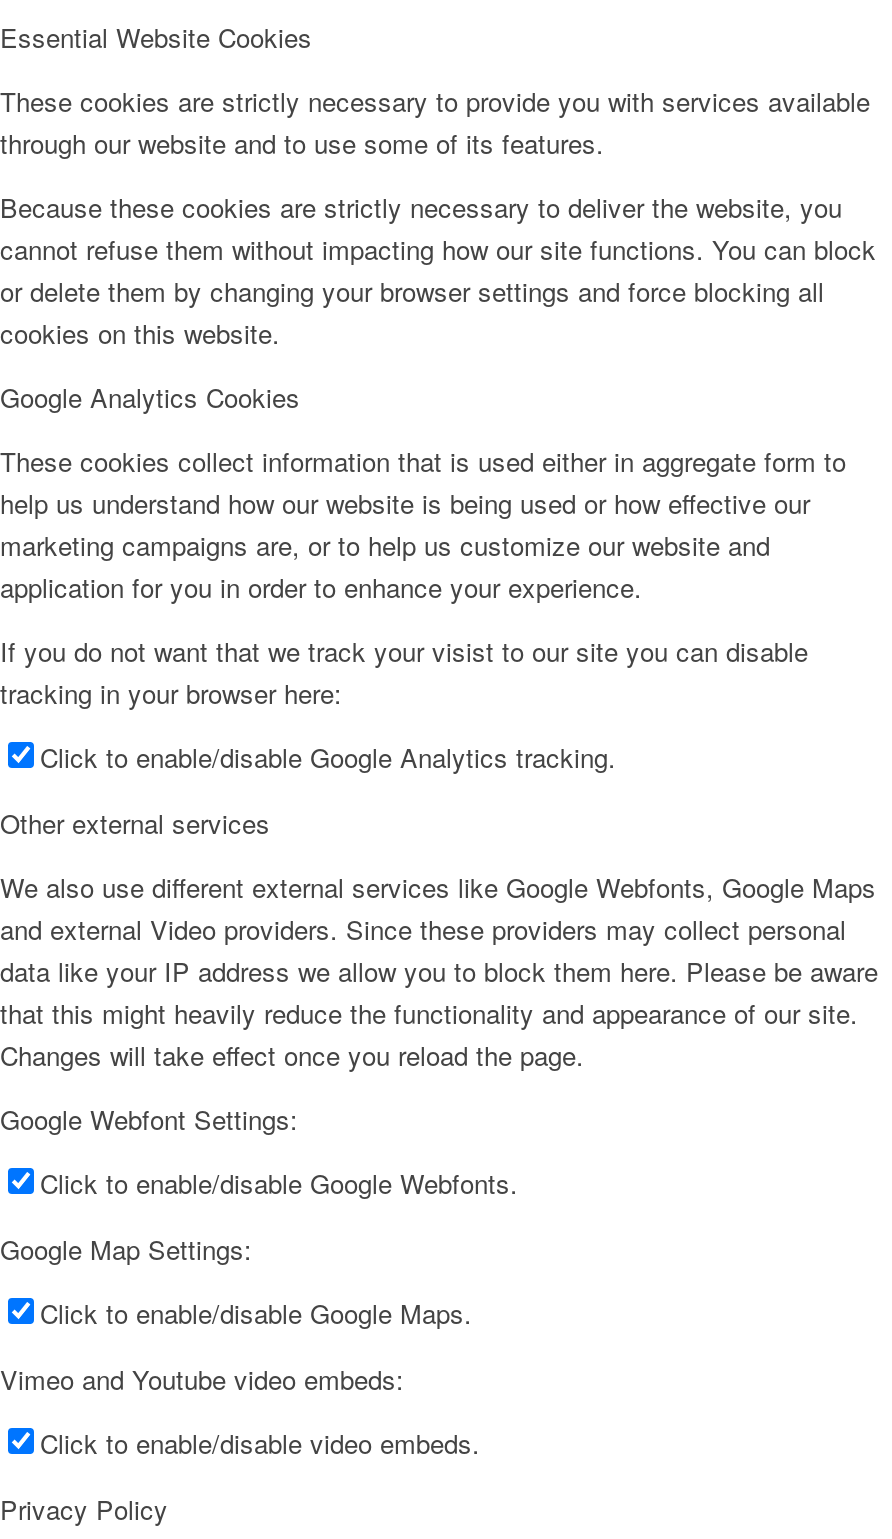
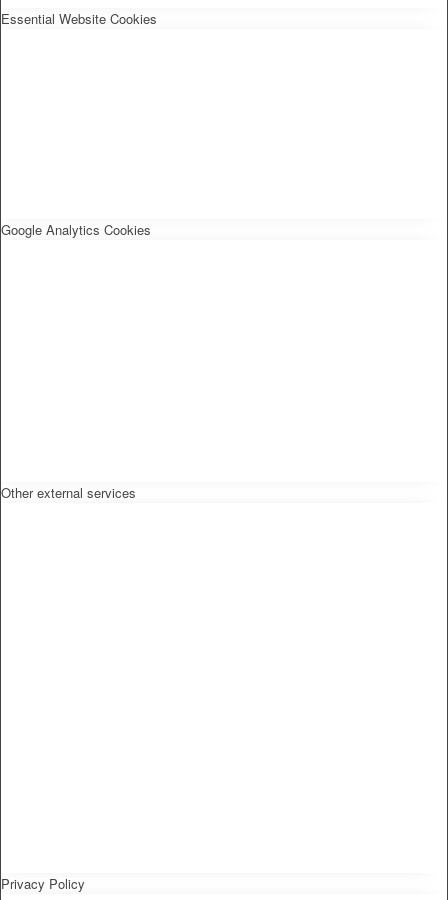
[0,82,876,352] These cookies are strictly necessary to provide you with services available | through our website and to use some of its features. | Because these cookies are strictly necessary to deliver the website, you | cannot refuse them without impacting how our site functions. You can block | or delete them by changing your browser settings and force blocking all | cookies on this website. -> none
[0,442,846,776] These cookies collect information that is used either in aggregate form to | help us understand how our website is being used or how effective our | marketing campaigns are, or to help us customize our website and | application for you in order to enhance your experience. | If you do not want that we track your visist to our site you can disable | tracking in your browser here: | Click to enable/disable Google Analytics tracking. -> none
[0,869,878,1463] We also use different external services like Google Webfonts, Google Maps | and external Video providers. Since these providers may collect personal | data like your IP address we allow you to block them here. Please be aware | that this might heavily reduce the functionality and appearance of our site. | Changes will take effect once you reload the page. | Google Webfont Settings: | Click to enable/disable Google Webfonts. | Google Map Settings: | Click to enable/disable Google Maps. | Vimeo and Youtube video embeds: | Click to enable/disable video embeds. -> none

